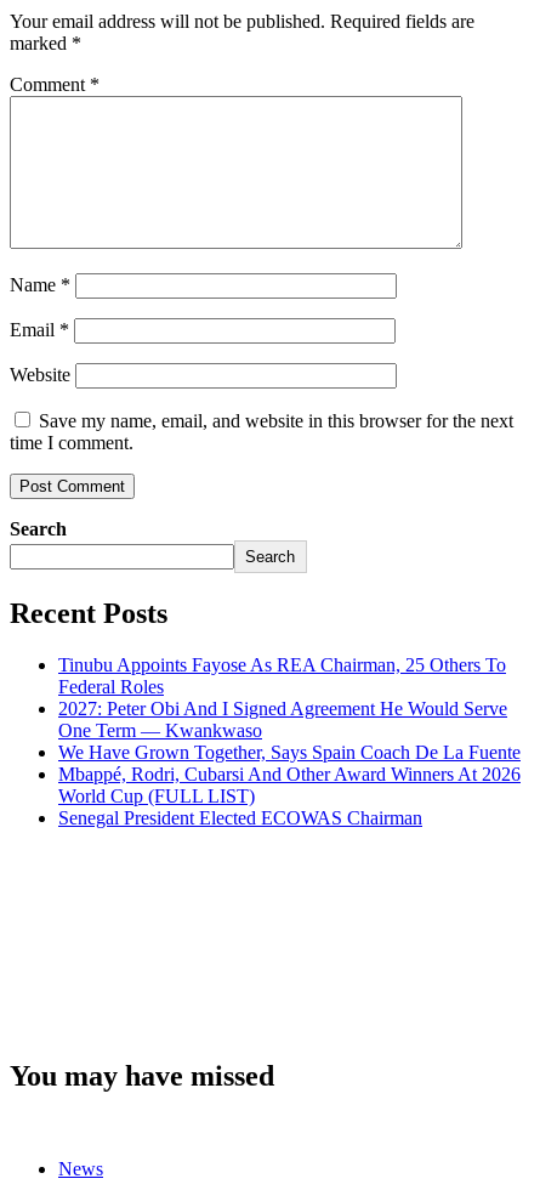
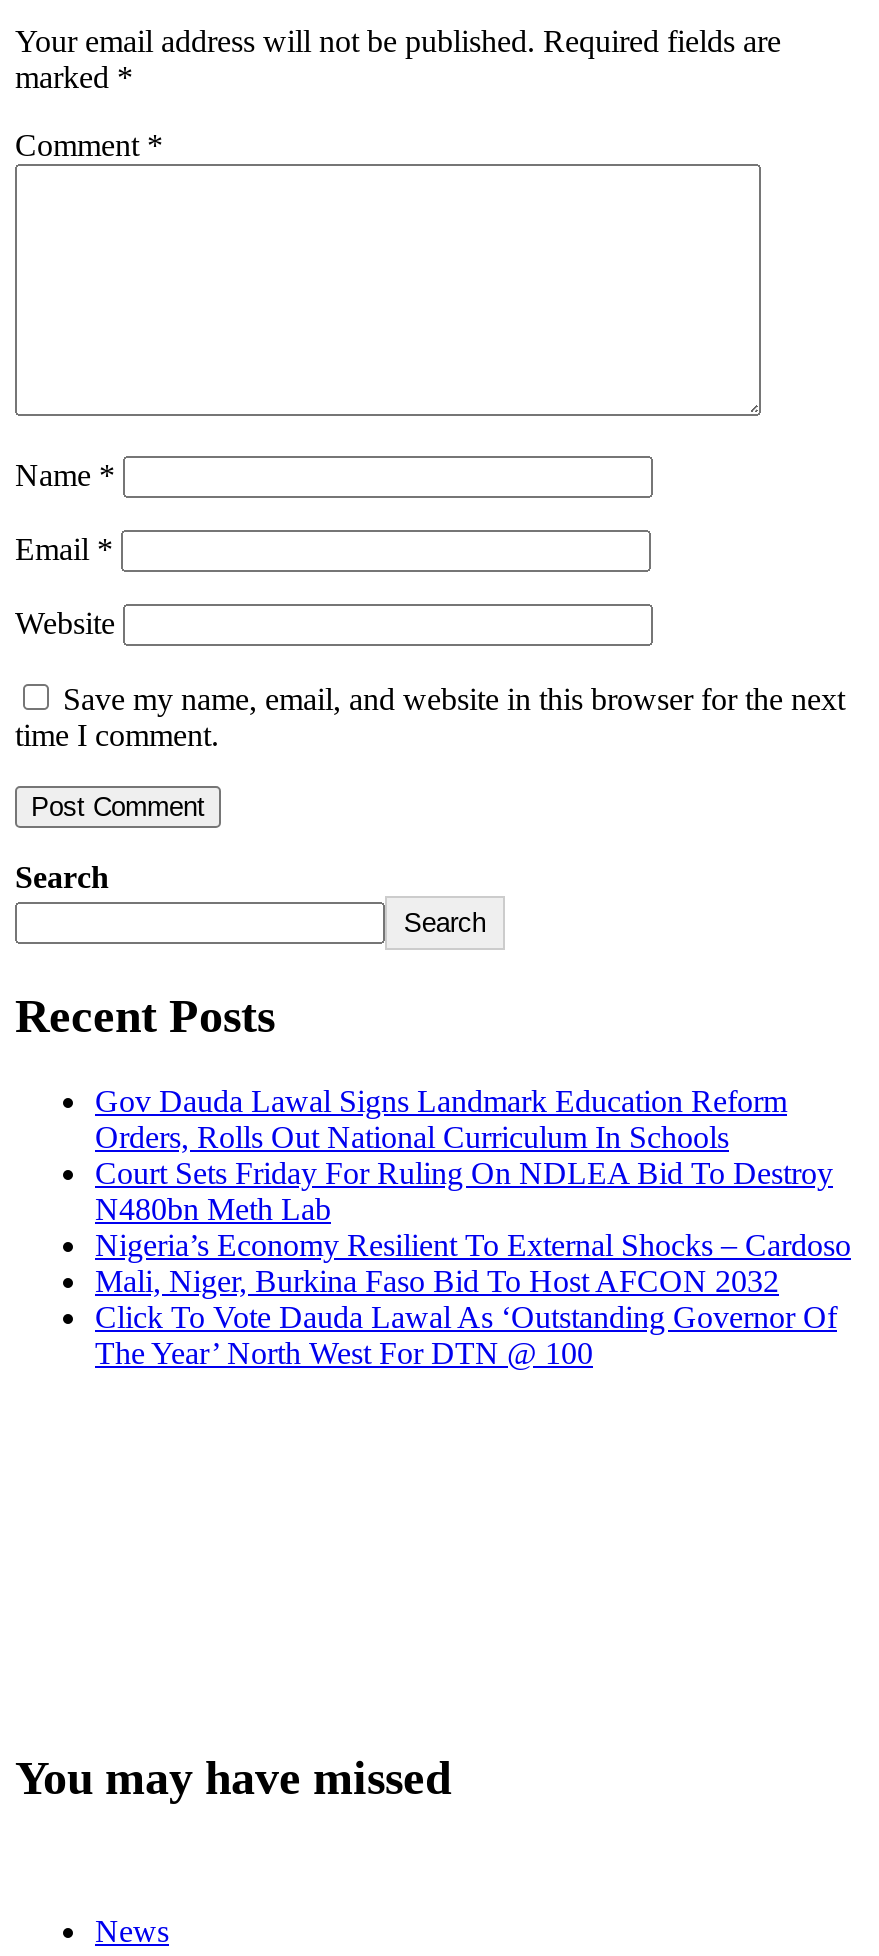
[58,654,521,828] Tinubu Appoints Fayose As REA Chairman, 25 Others To | Federal Roles | 2027: Peter Obi And I Signed Agreement He Would Serve | One Term — Kwankwaso | We Have Grown Together, Says Spain Coach De La Fuente | Mbappé, Rodri, Cubarsi And Other Award Winners At 2026 | World Cup (FULL LIST) | Senegal President Elected ECOWAS Chairman -> [95,1084,851,1370] Gov Dauda Lawal Signs Landmark Education Reform | Orders, Rolls Out National Curriculum In Schools | Court Sets Friday For Ruling On NDLEA Bid To Destroy | N480bn Meth Lab | Nigeria’s Economy Resilient To External Shocks – Cardoso | Mali, Niger, Burkina Faso Bid To Host AFCON 2032 | Click To Vote Dauda Lawal As ‘Outstanding Governor Of | The Year’ North West For DTN @ 100

